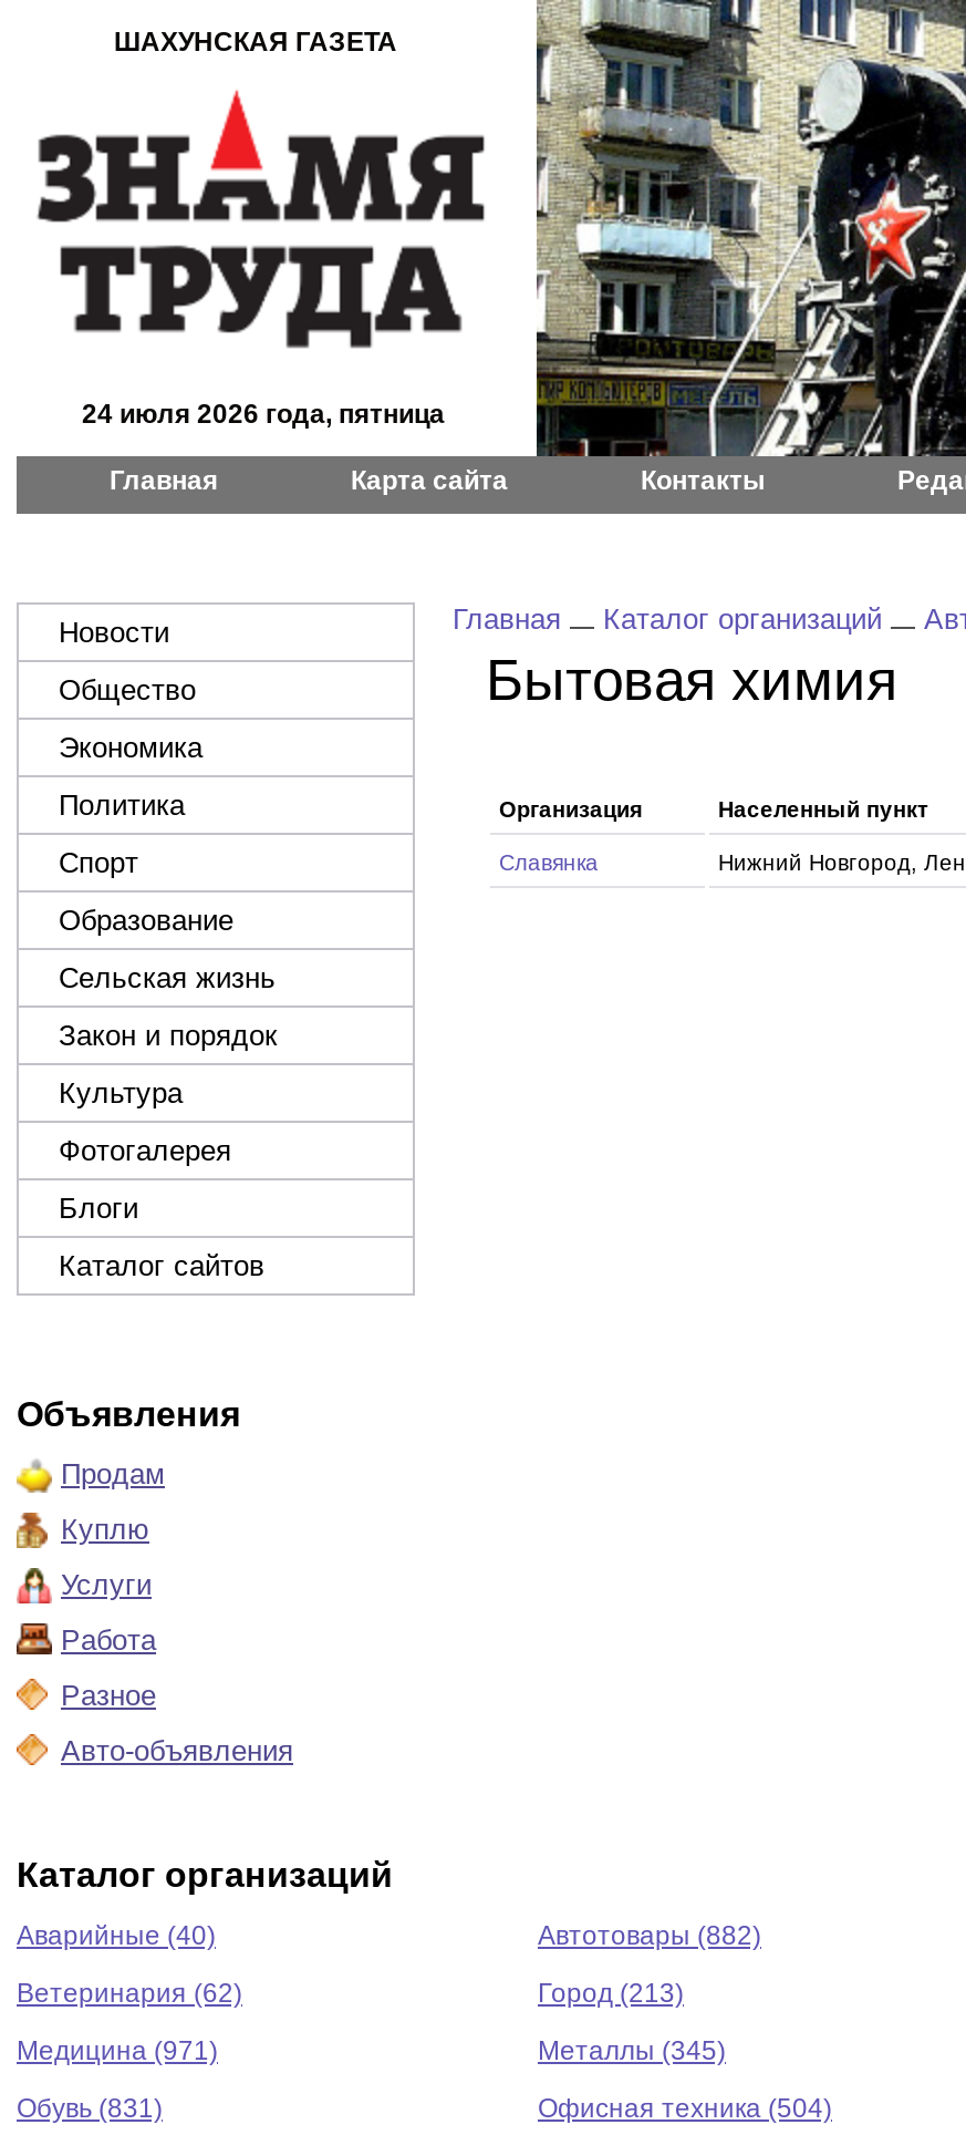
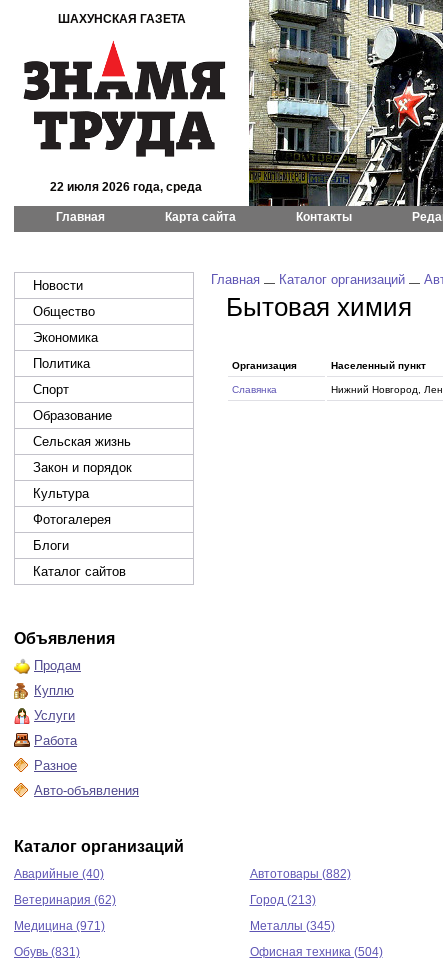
[82,399,445,430] 24 июля 2026 года, пятница -> [49,180,201,194] 22 июля 2026 года, среда

